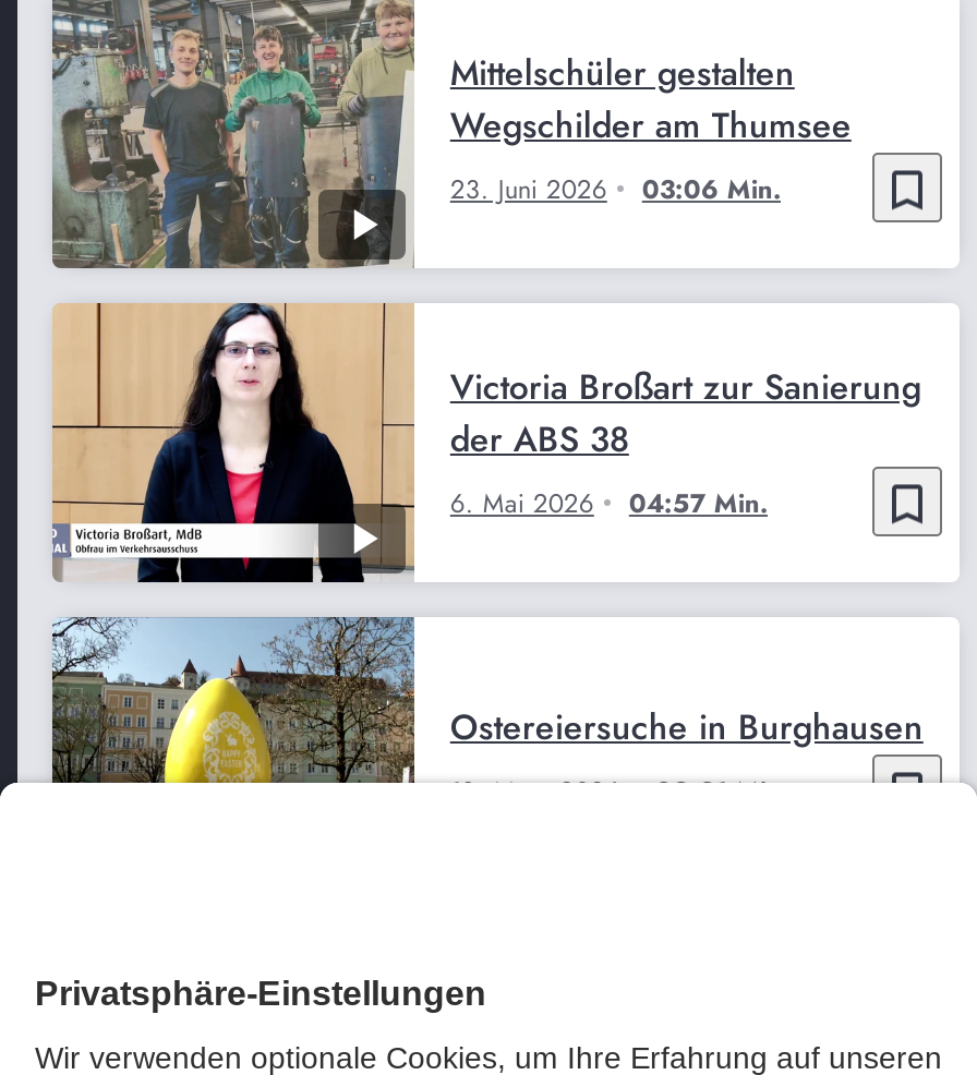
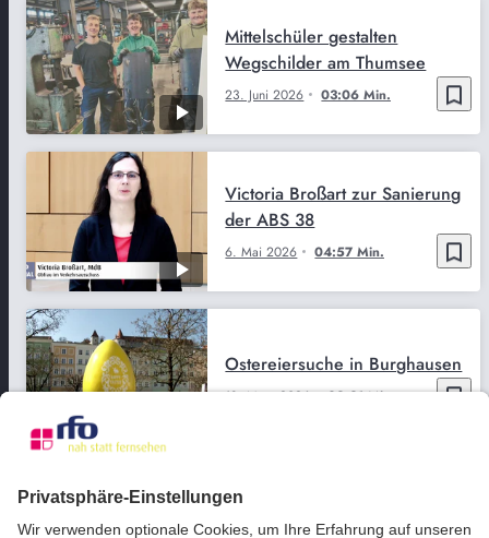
none -> [29,415,167,452] [image]

